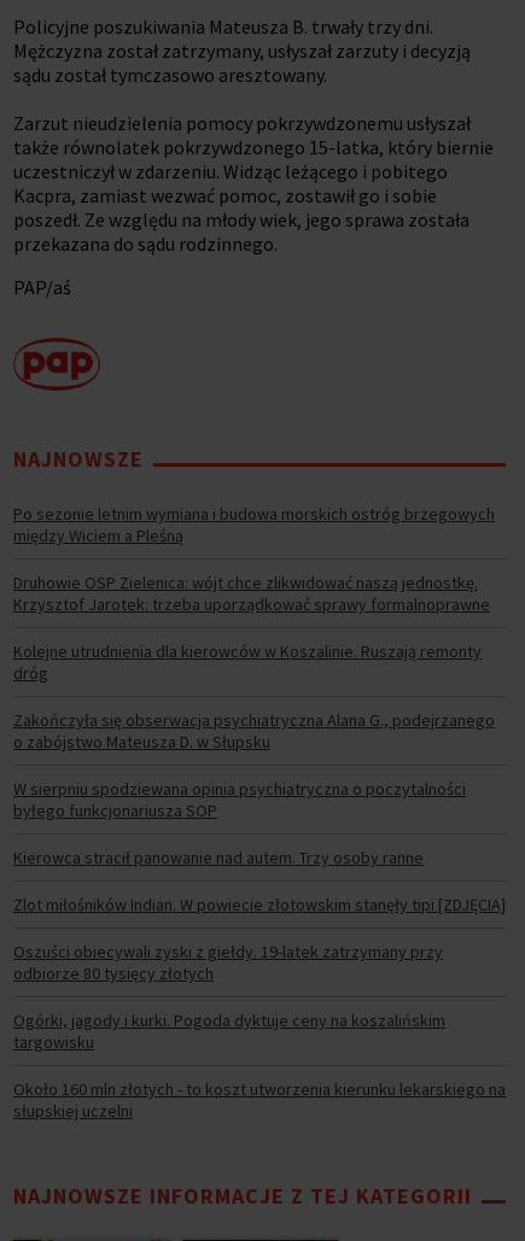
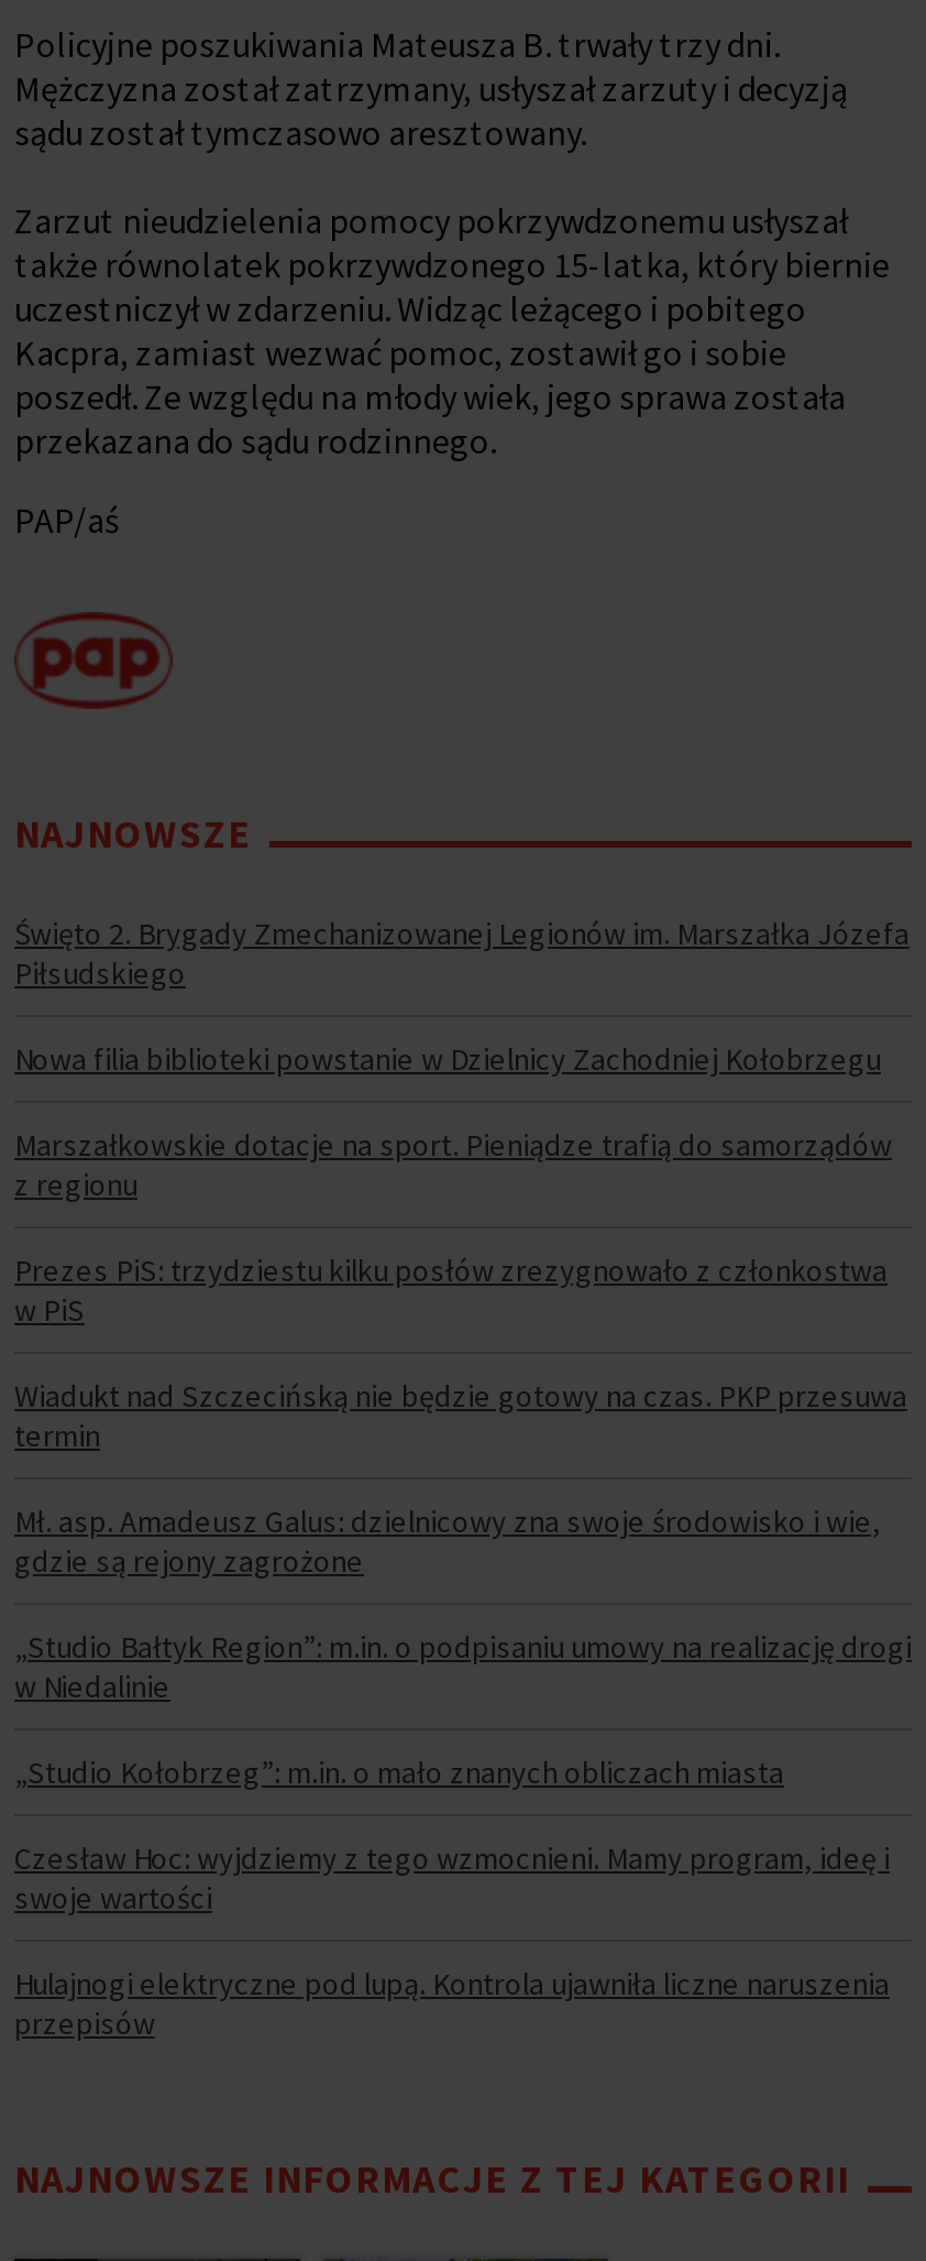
[13,502,495,546] Po sezonie letnim wymiana i budowa morskich ostróg brzegowych | między Wiciem a Pleśną -> [14,913,910,992] Święto 2. Brygady Zmechanizowanej Legionów im. Marszałka Józefa | Piłsudskiego
[13,571,490,614] Druhowie OSP Zielenica: wójt chce zlikwidować naszą jednostkę. | Krzysztof Jarotek: trzeba uporządkować sprawy formalnoprawne -> [14,1038,881,1078] Nowa filia biblioteki powstanie w Dzielnicy Zachodniej Kołobrzegu
[13,640,482,683] Kolejne utrudnienia dla kierowców w Koszalinie. Ruszają remonty | dróg -> [14,1124,892,1203] Marszałkowskie dotacje na sport. Pieniądze trafią do samorządów | z regionu
[13,709,495,752] Zakończyła się obserwacja psychiatryczna Alana G., podejrzanego | o zabójstwo Mateusza D. w Słupsku -> [14,1249,888,1329] Prezes PiS: trzydziestu kilku posłów zrezygnowało z członkostwa | w PiS
[13,777,466,821] W sierpniu spodziewana opinia psychiatryczna o poczytalności | byłego funkcjonariusza SOP -> [14,1375,907,1454] Wiadukt nad Szczecińską nie będzie gotowy na czas. PKP przesuwa | termin
[13,846,424,868] Kierowca stracił panowanie nad autem. Trzy osoby ranne -> [14,1500,881,1580] Mł. asp. Amadeusz Galus: dzielnicowy zna swoje środowisko i wie, | gdzie są rejony zagrożone
[13,893,506,915] Zlot miłośników Indian. W powiecie złotowskim stanęły tipi [ZDJĘCIA] -> [14,1626,912,1705] „Studio Bałtyk Region”: m.in. o podpisaniu umowy na realizację drogi | w Niedalinie
[13,940,443,984] Oszuści obiecywali zyski z giełdy. 19-latek zatrzymany przy | odbiorze 80 tysięcy złotych -> [14,1751,784,1791] „Studio Kołobrzeg”: m.in. o mało znanych obliczach miasta
[13,1009,445,1052] Ogórki, jagody i kurki. Pogoda dyktuje ceny na koszalińskim | targowisku -> [14,1837,890,1916] Czesław Hoc: wyjdziemy z tego wzmocnieni. Mamy program, ideę i | swoje wartości
[13,1078,506,1121] Około 160 mln złotych - to koszt utworzenia kierunku lekarskiego na | słupskiej uczelni -> [14,1963,890,2042] Hulajnogi elektryczne pod lupą. Kontrola ujawniła liczne naruszenia | przepisów

